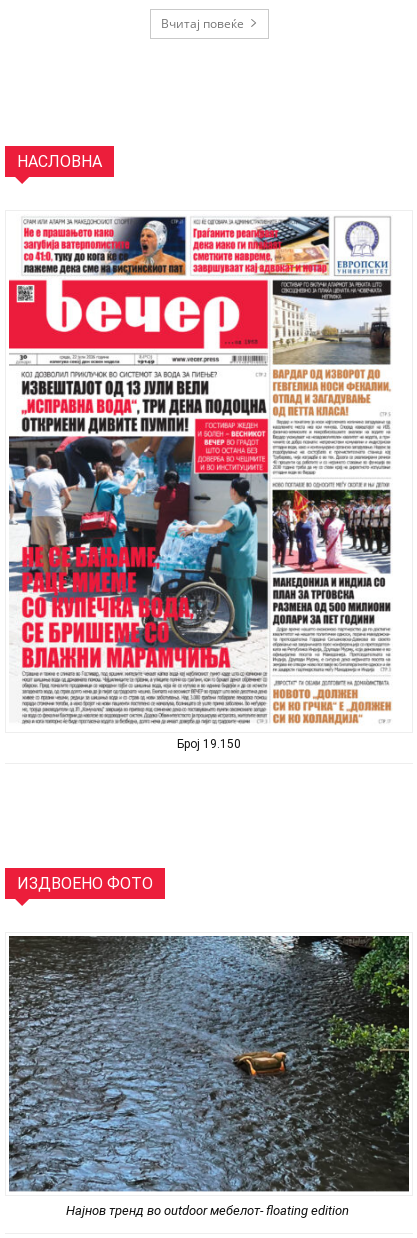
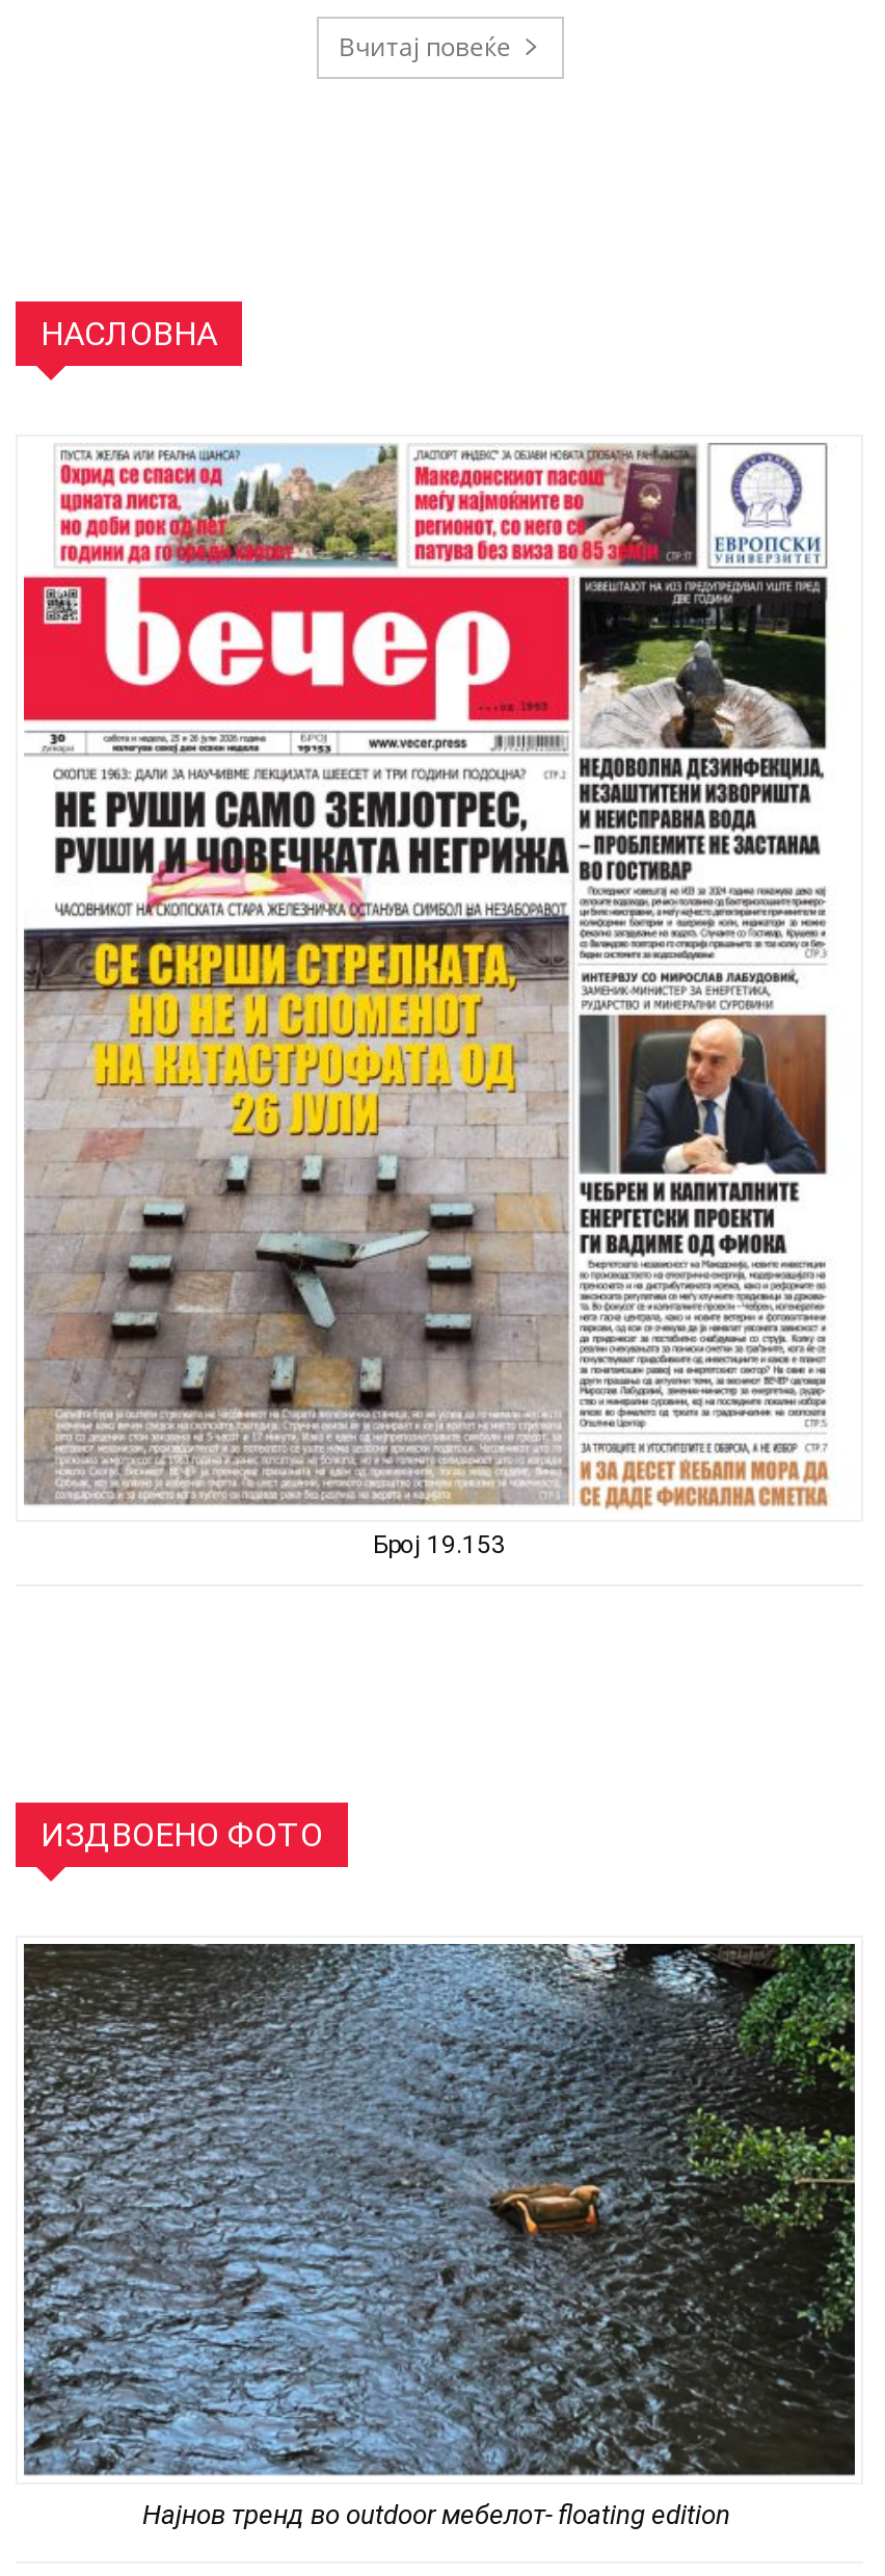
[8,215,396,751] [image] | Број 19.150 -> [22,443,830,1560] [image] | Број 19.153

